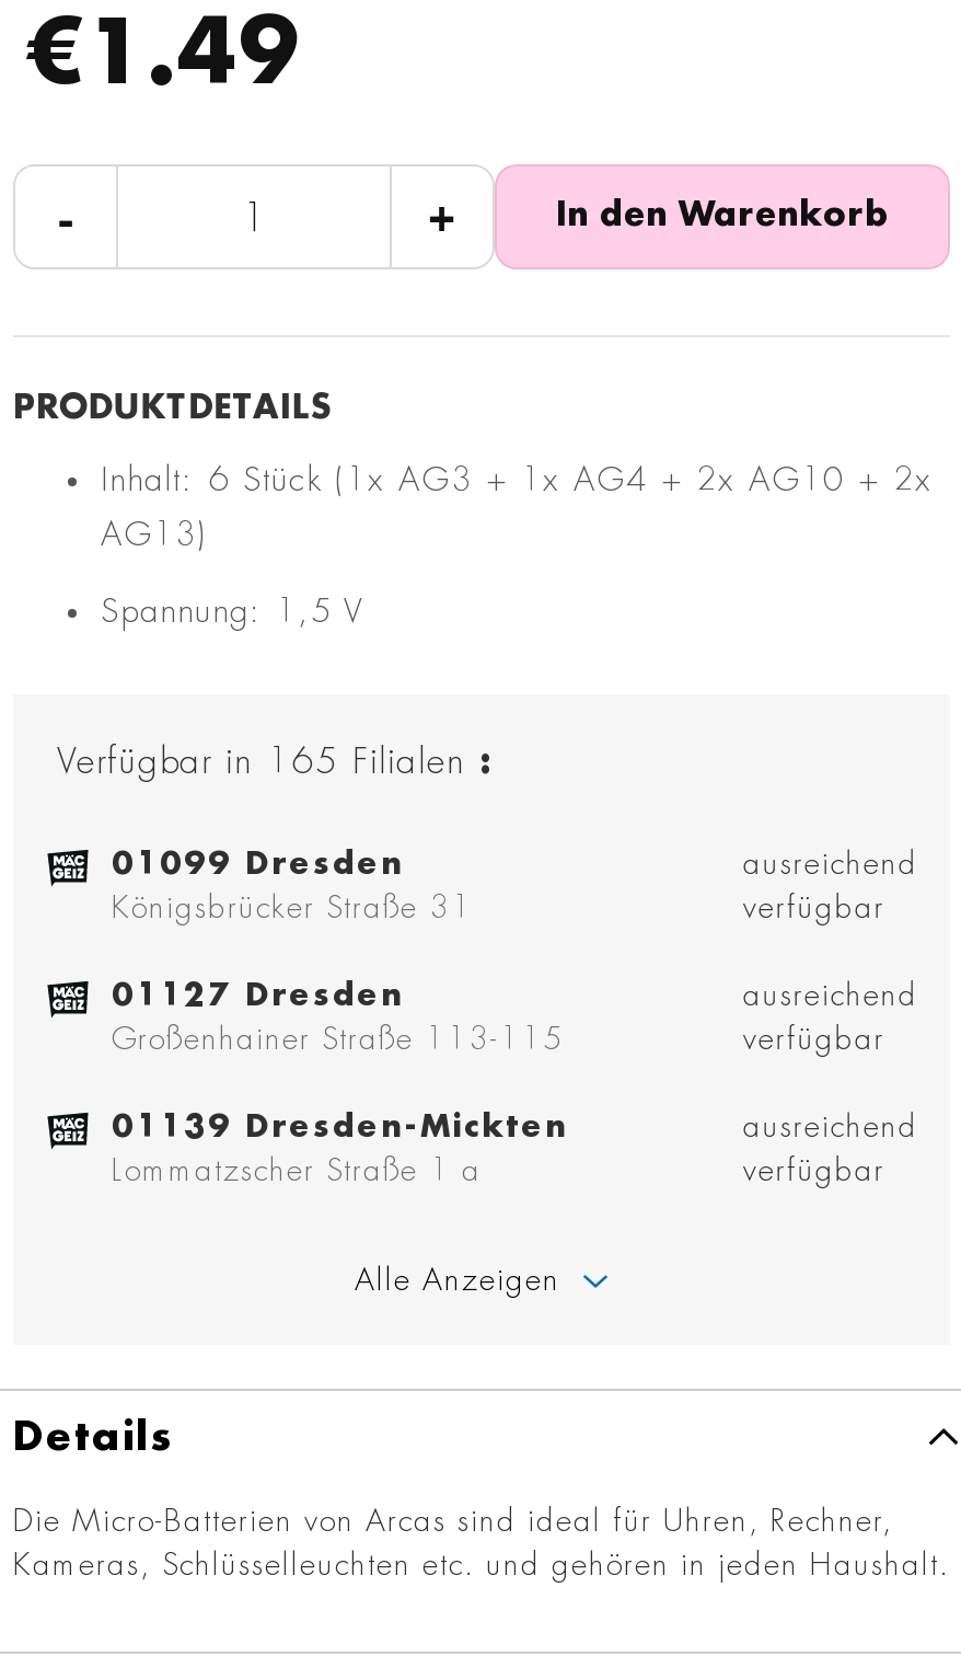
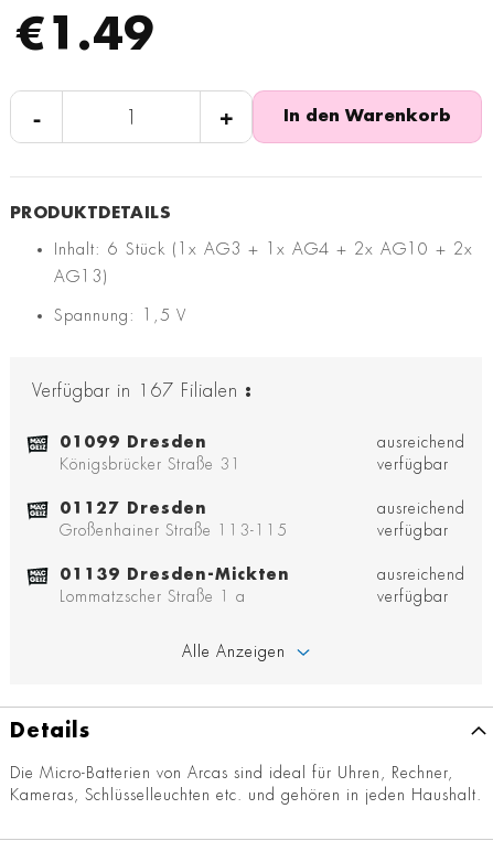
[57,746,495,781] Verfügbar in 165 Filialen : -> [32,383,253,401] Verfügbar in 167 Filialen :

